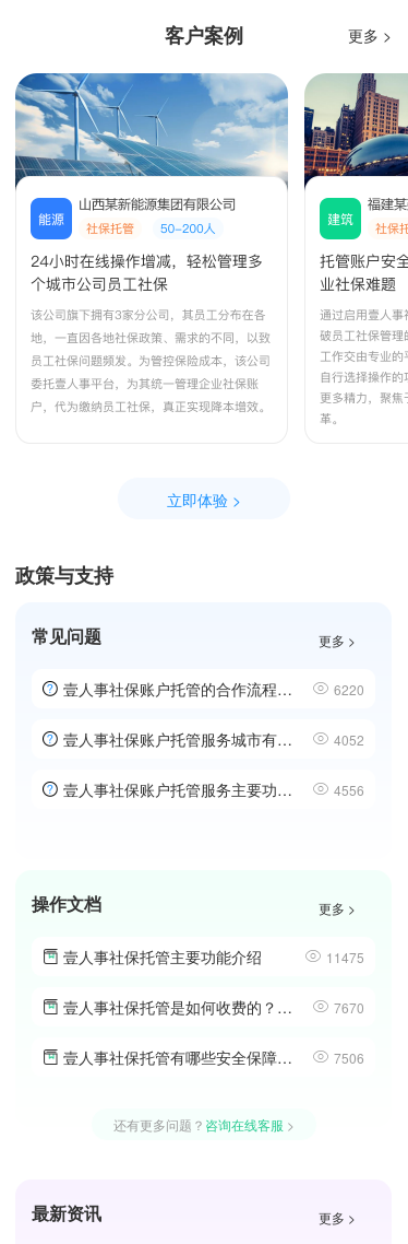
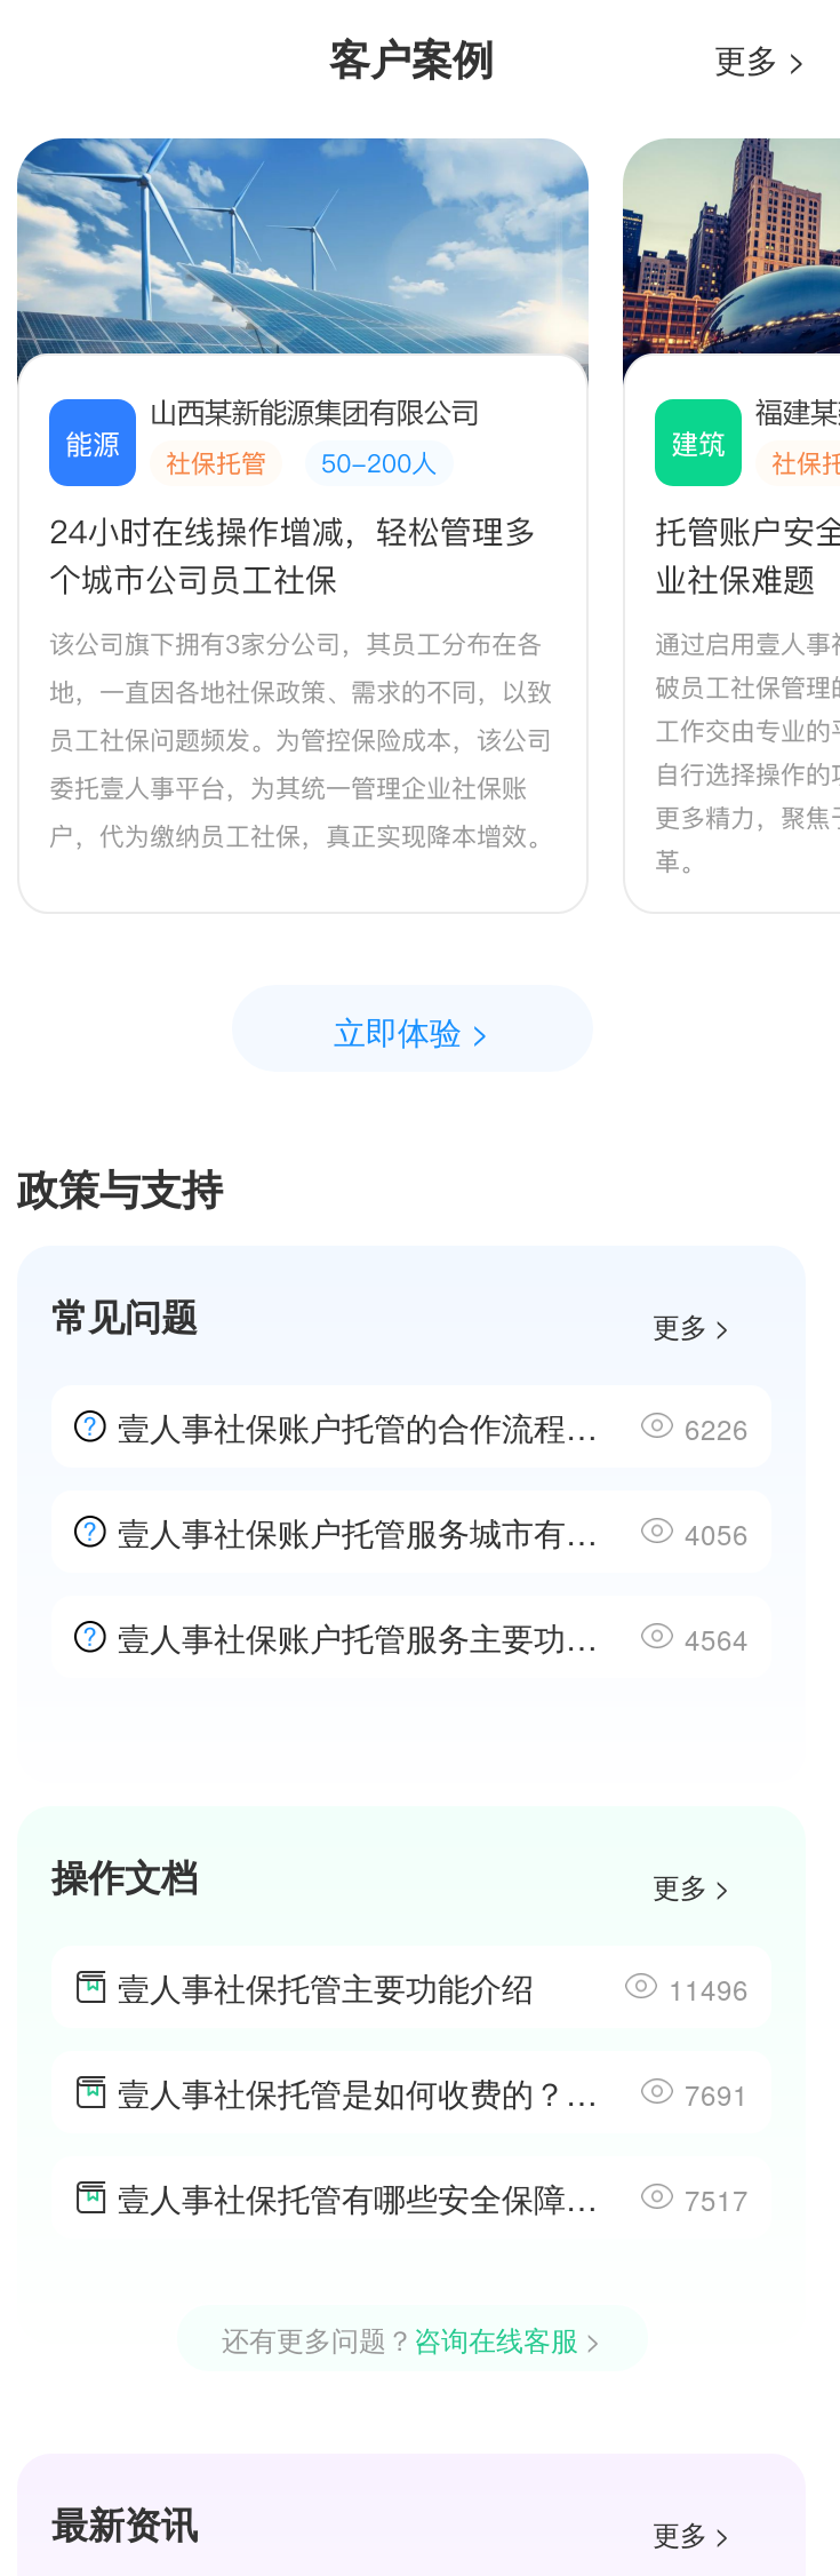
[334,680,364,698] 6220 -> [685,1407,749,1446] 6226
[334,730,364,748] 4052 -> [685,1513,749,1552] 4056
[334,780,364,799] 4556 -> [685,1618,749,1657] 4564
[326,947,364,966] 11475 -> [669,1968,749,2007] 11496
[334,998,364,1016] 7670 -> [685,2073,749,2112] 7691
[334,1048,364,1067] 7506 -> [685,2178,749,2217] 7517

